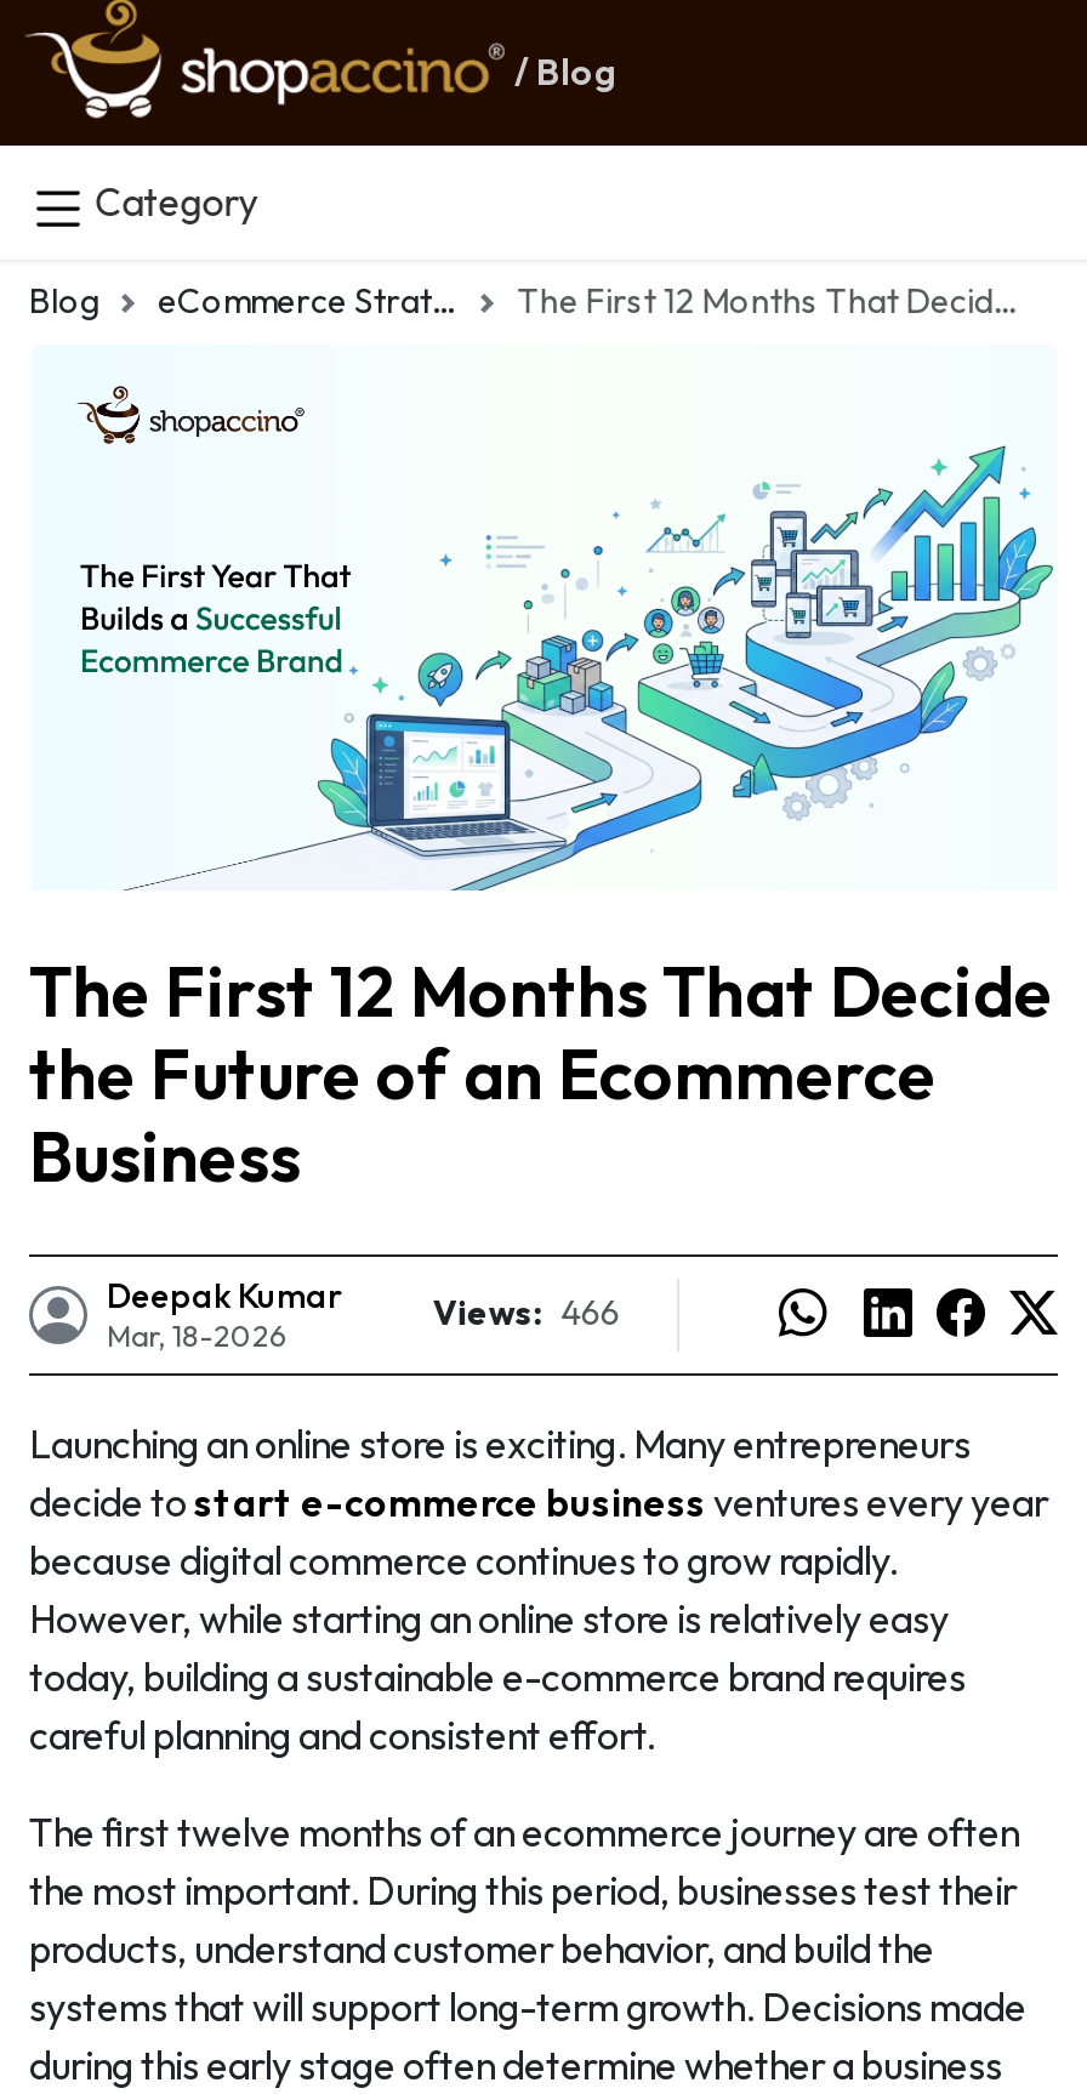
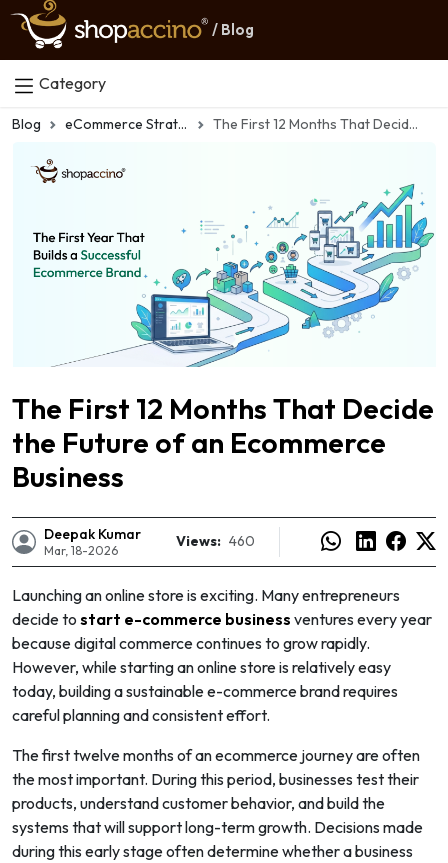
[433,1292,619,1336] Views: 466 -> [176,532,255,550] Views: 460

